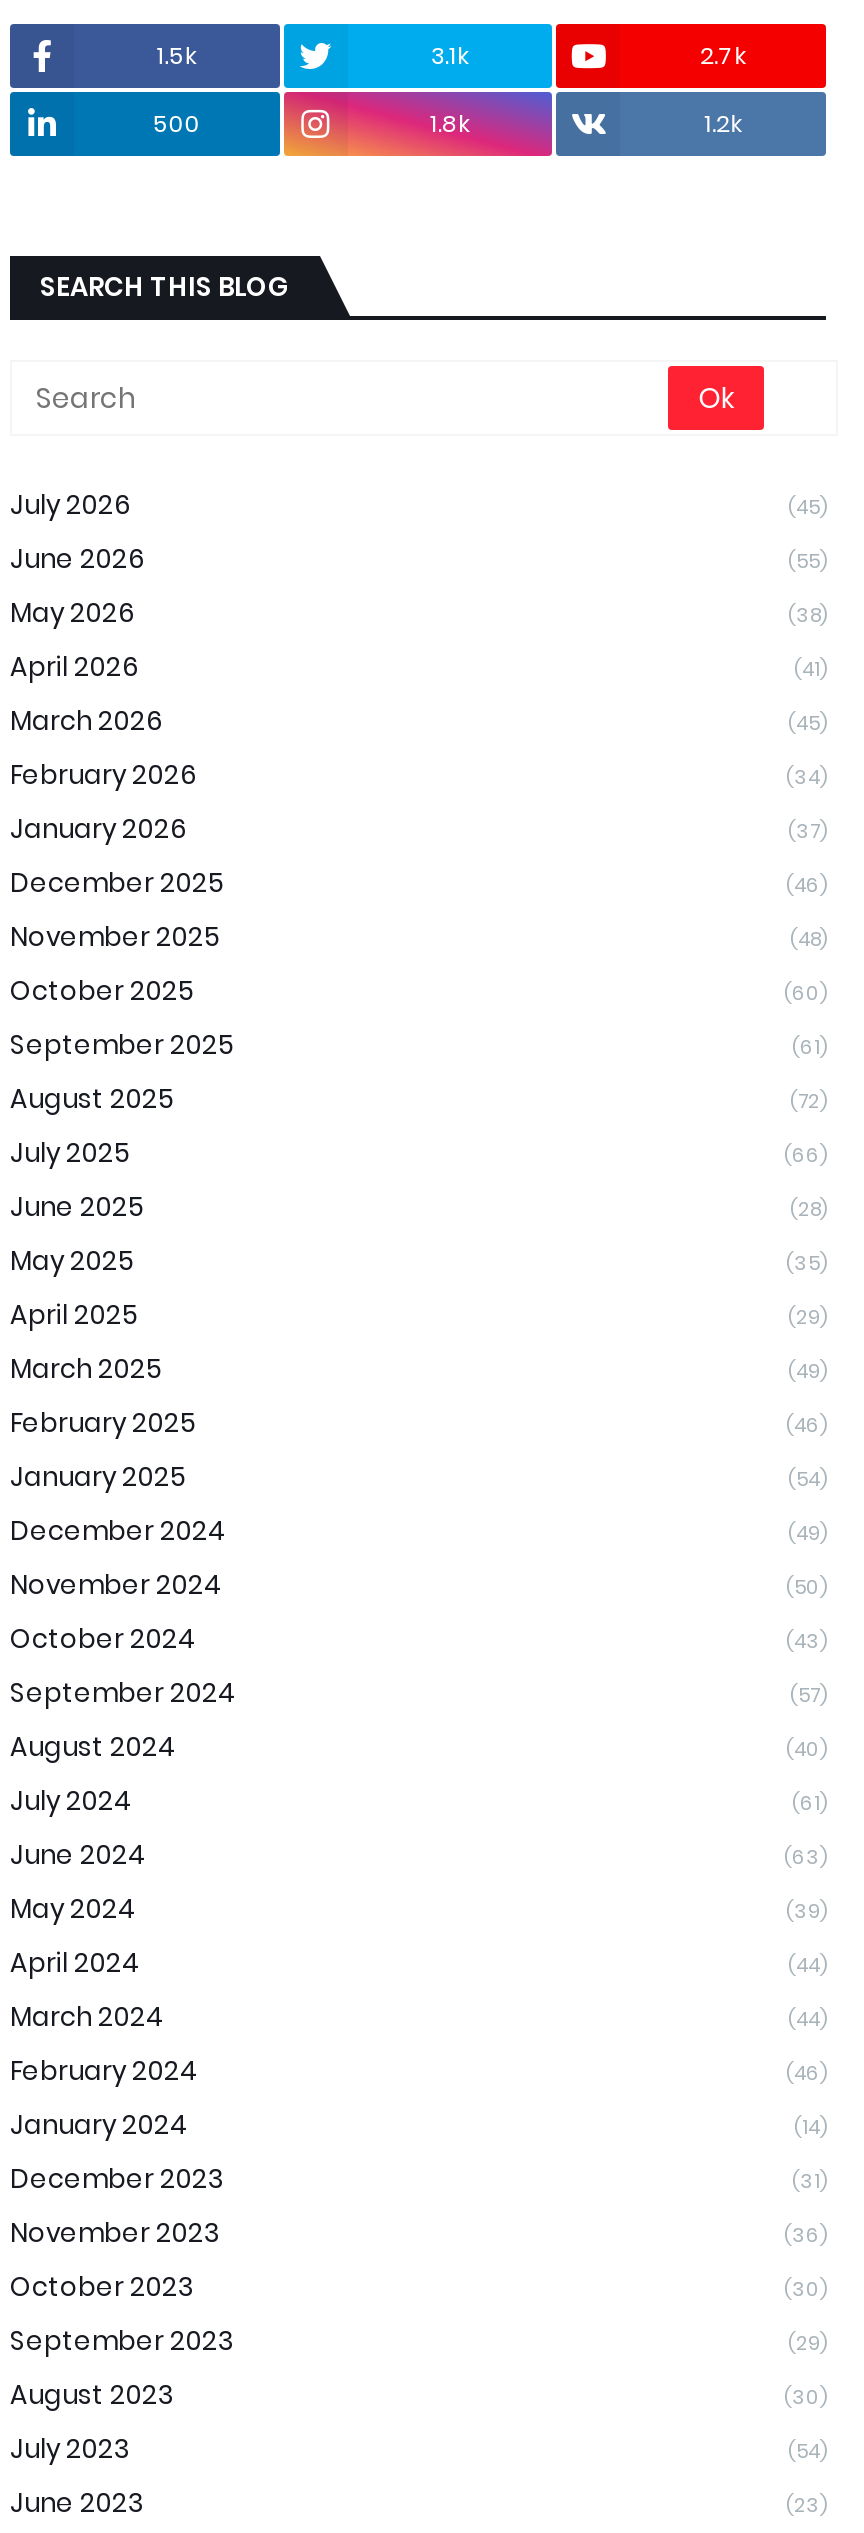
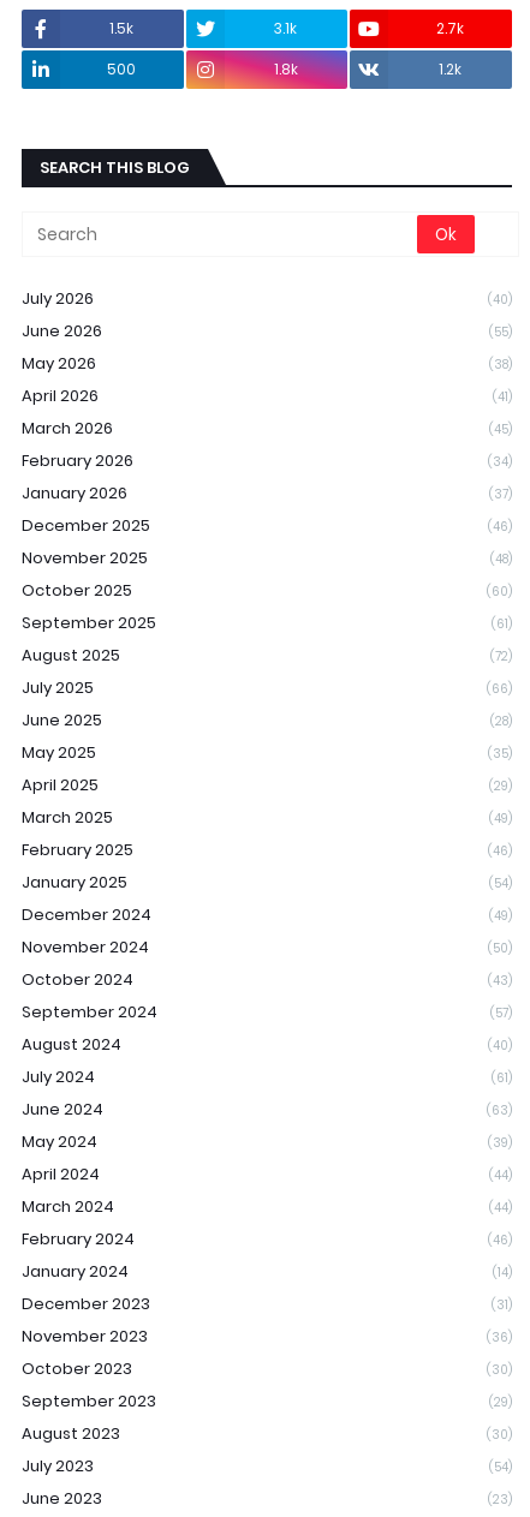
[788,492,826,522] (45) -> [488,291,512,309] (40)

